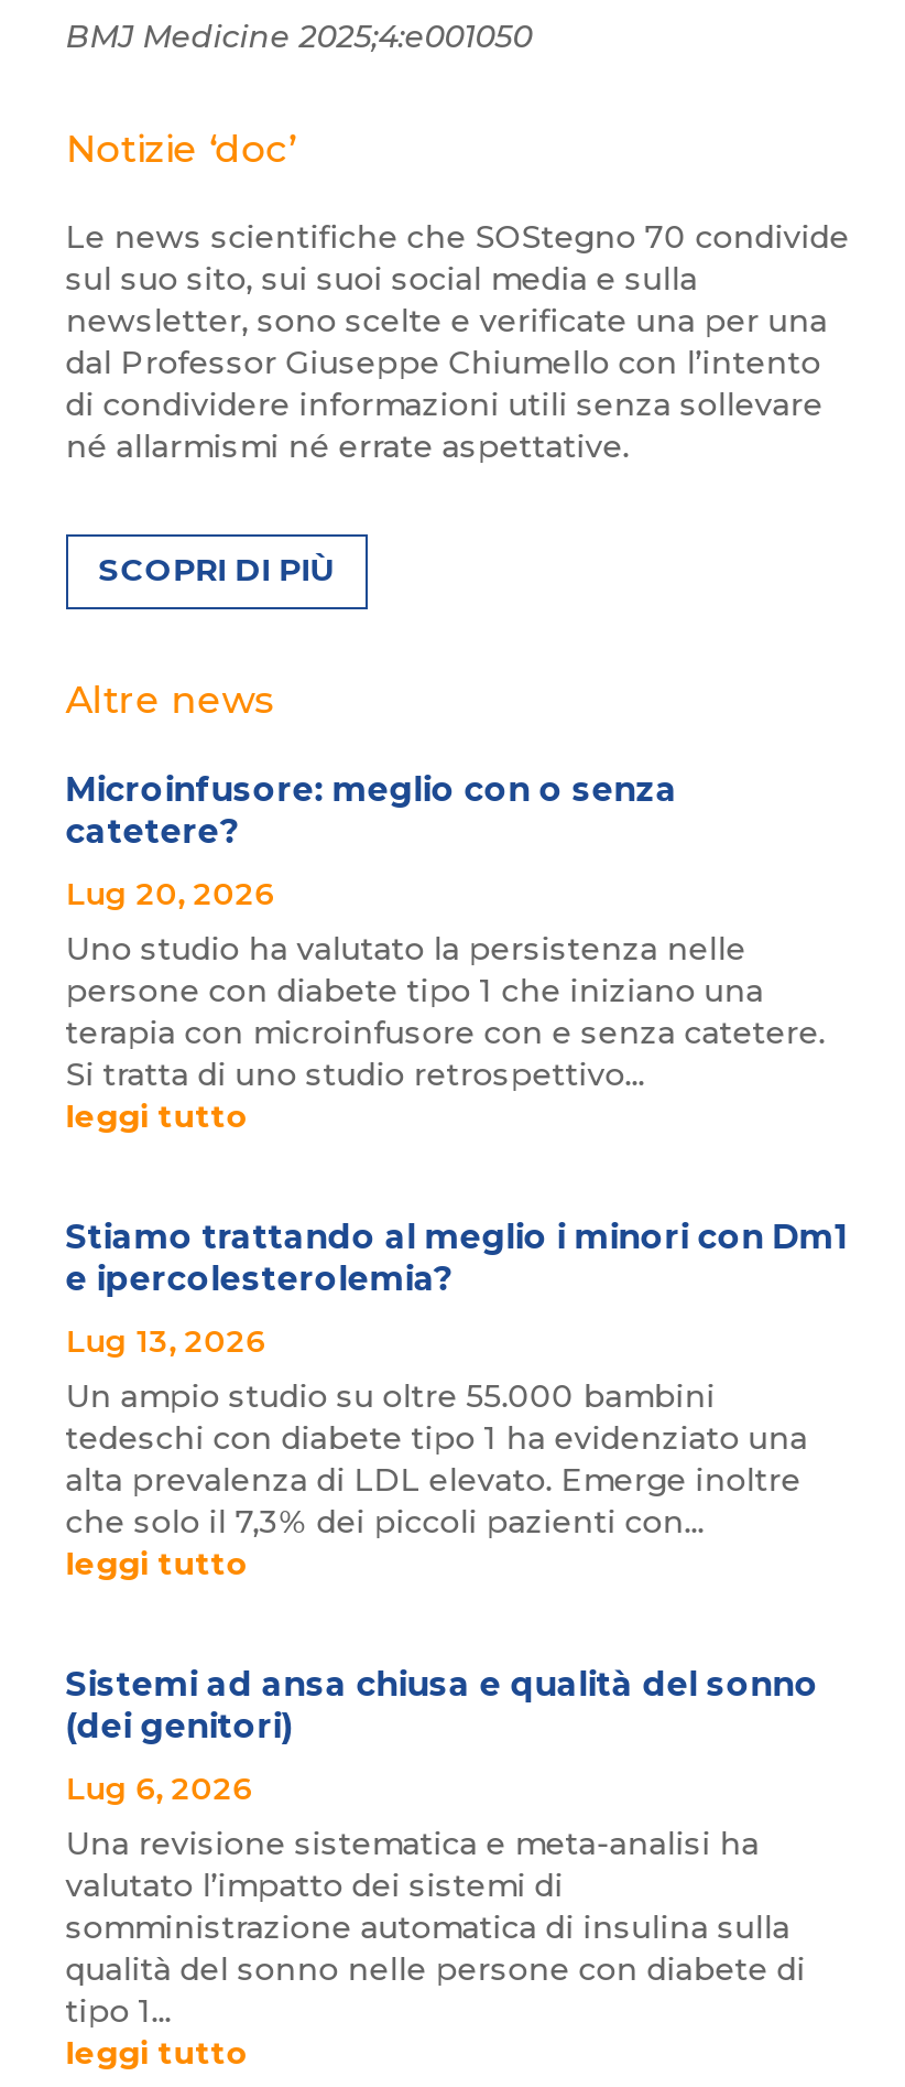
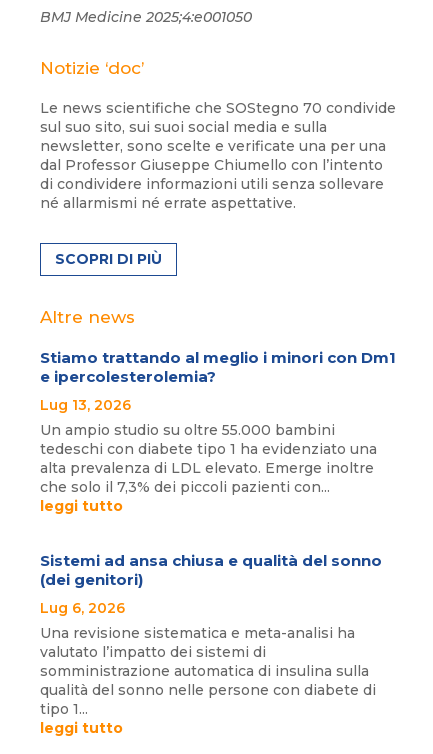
[66,766,825,1135] Microinfusore: meglio con o senza | catetere? | Lug 20, 2026 | Uno studio ha valutato la persistenza nelle | persone con diabete tipo 1 che iniziano una | terapia con microinfusore con e senza catetere. | Si tratta di uno studio retrospettivo... | leggi tutto -> none

